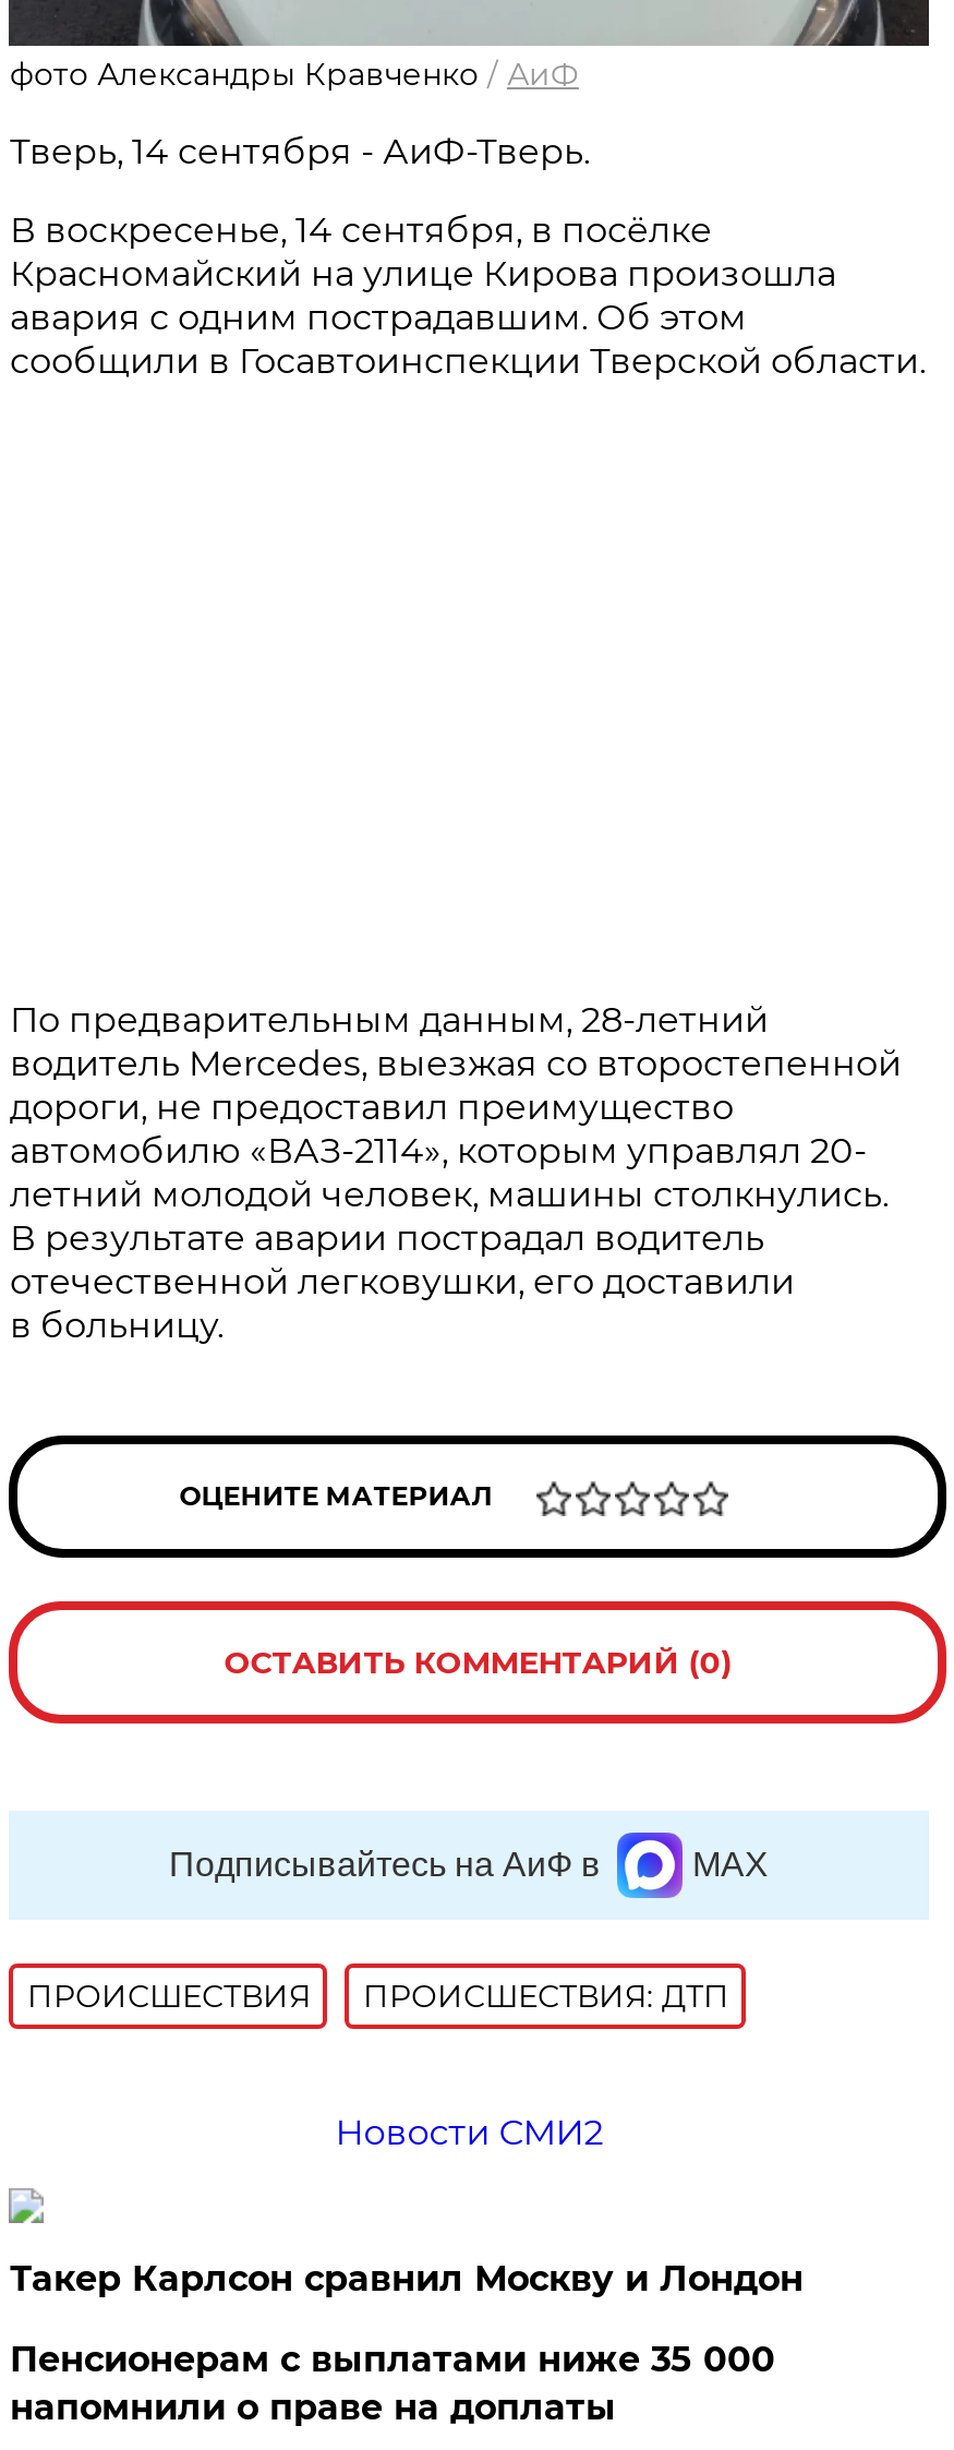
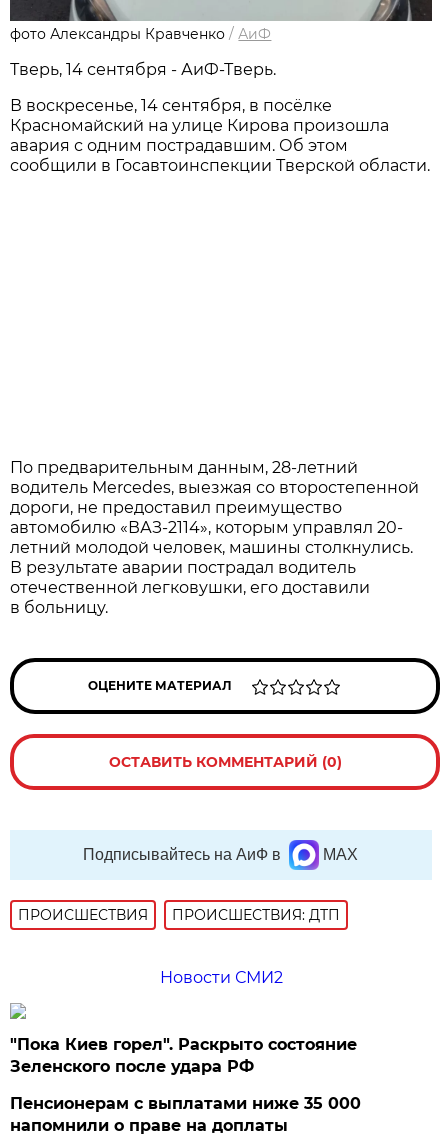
[10,2258,803,2299] Такер Карлсон сравнил Москву и Лондон -> [10,1035,357,1076] "Пока Киев горел". Раскрыто состояние | Зеленского после удара РФ

